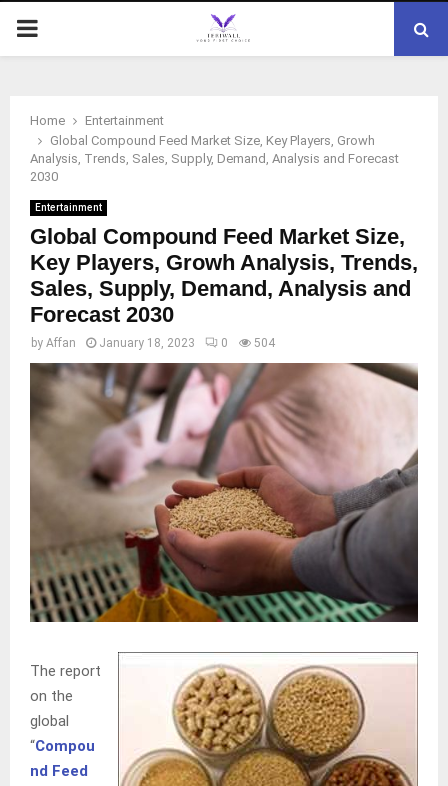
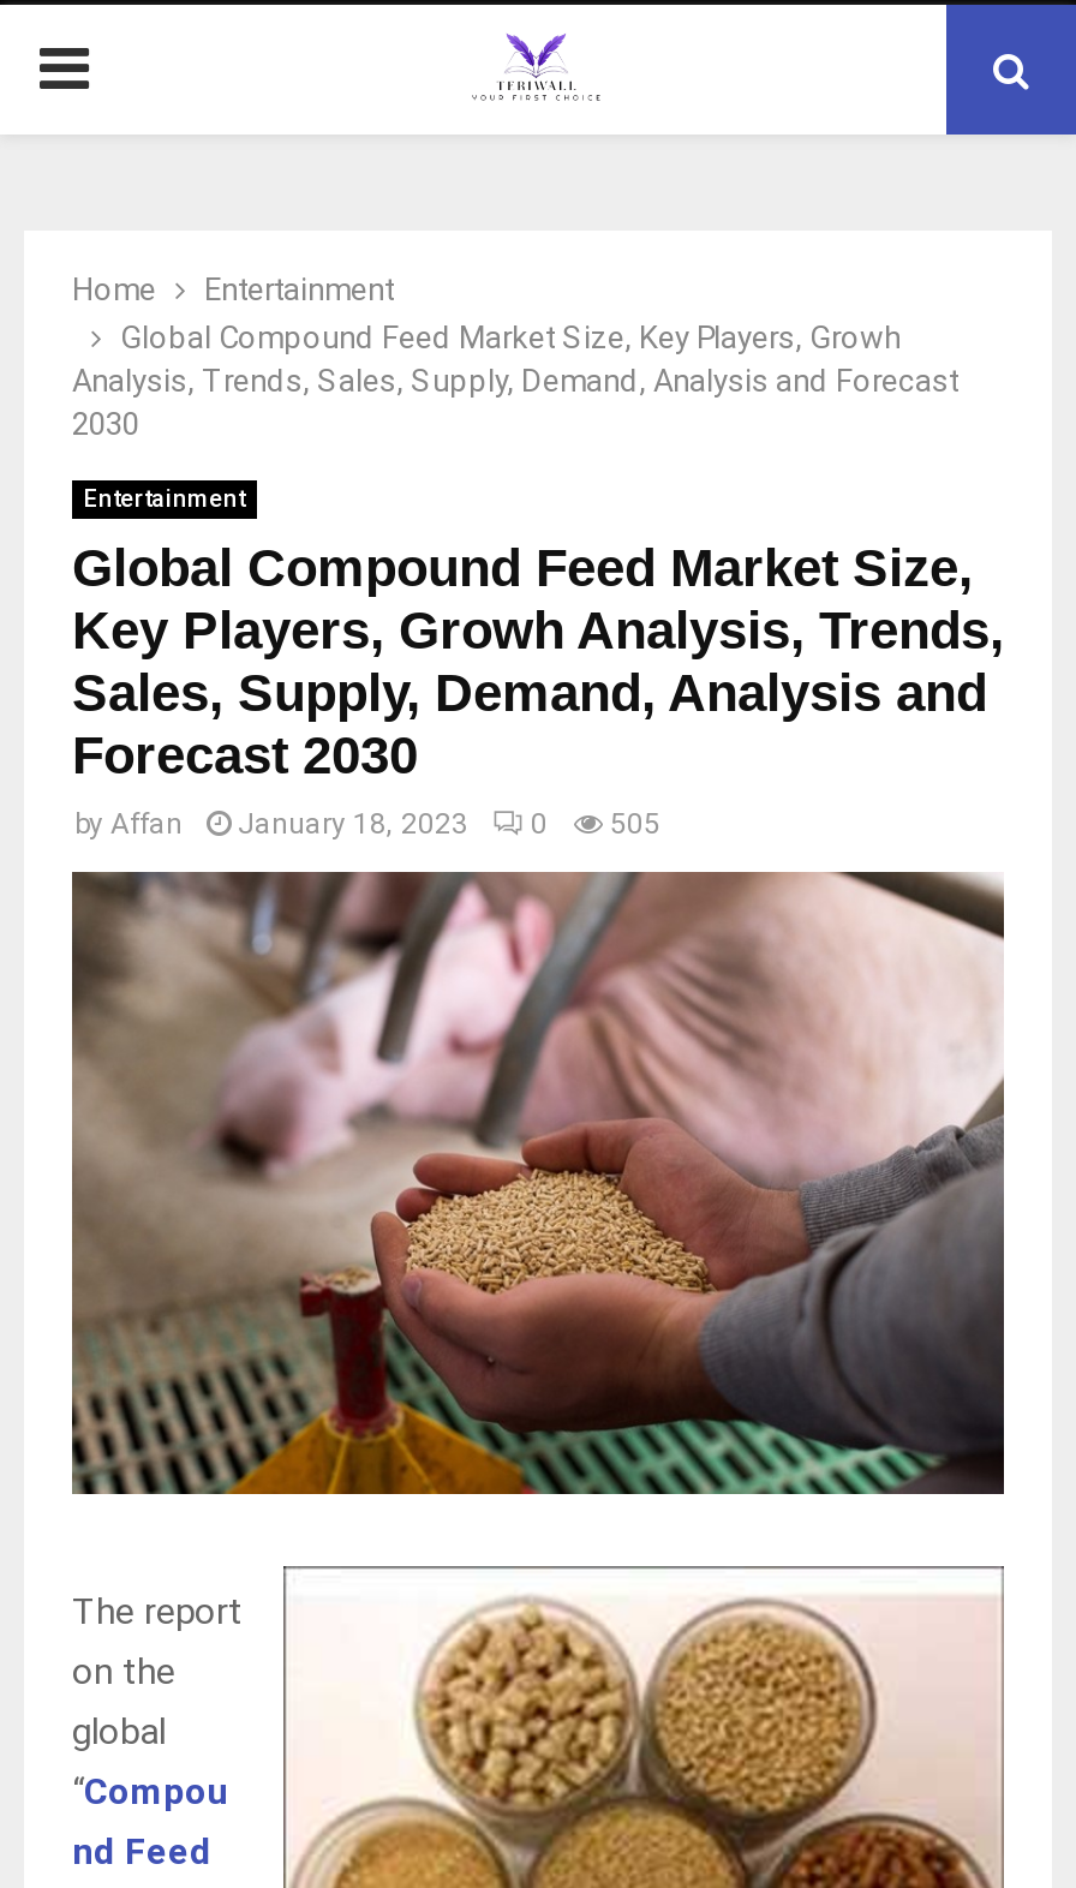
[31,336,275,350] by Affan January 18, 2023 0 504 -> [74,807,660,841] by Affan January 18, 2023 0 505

